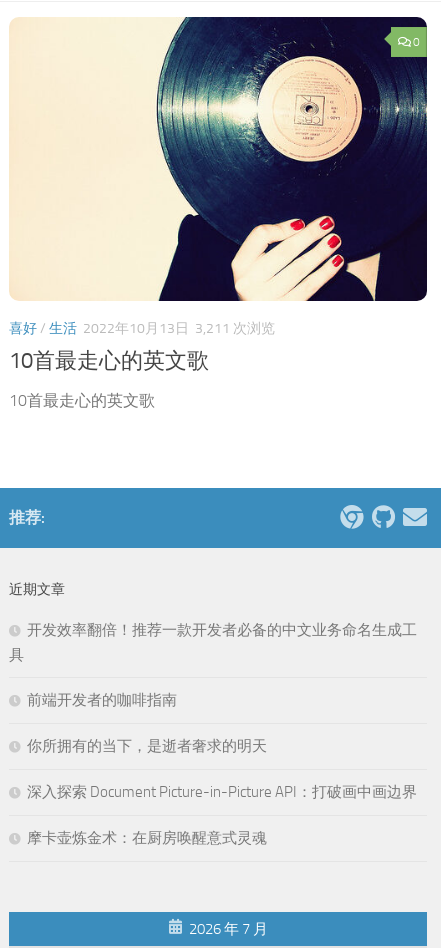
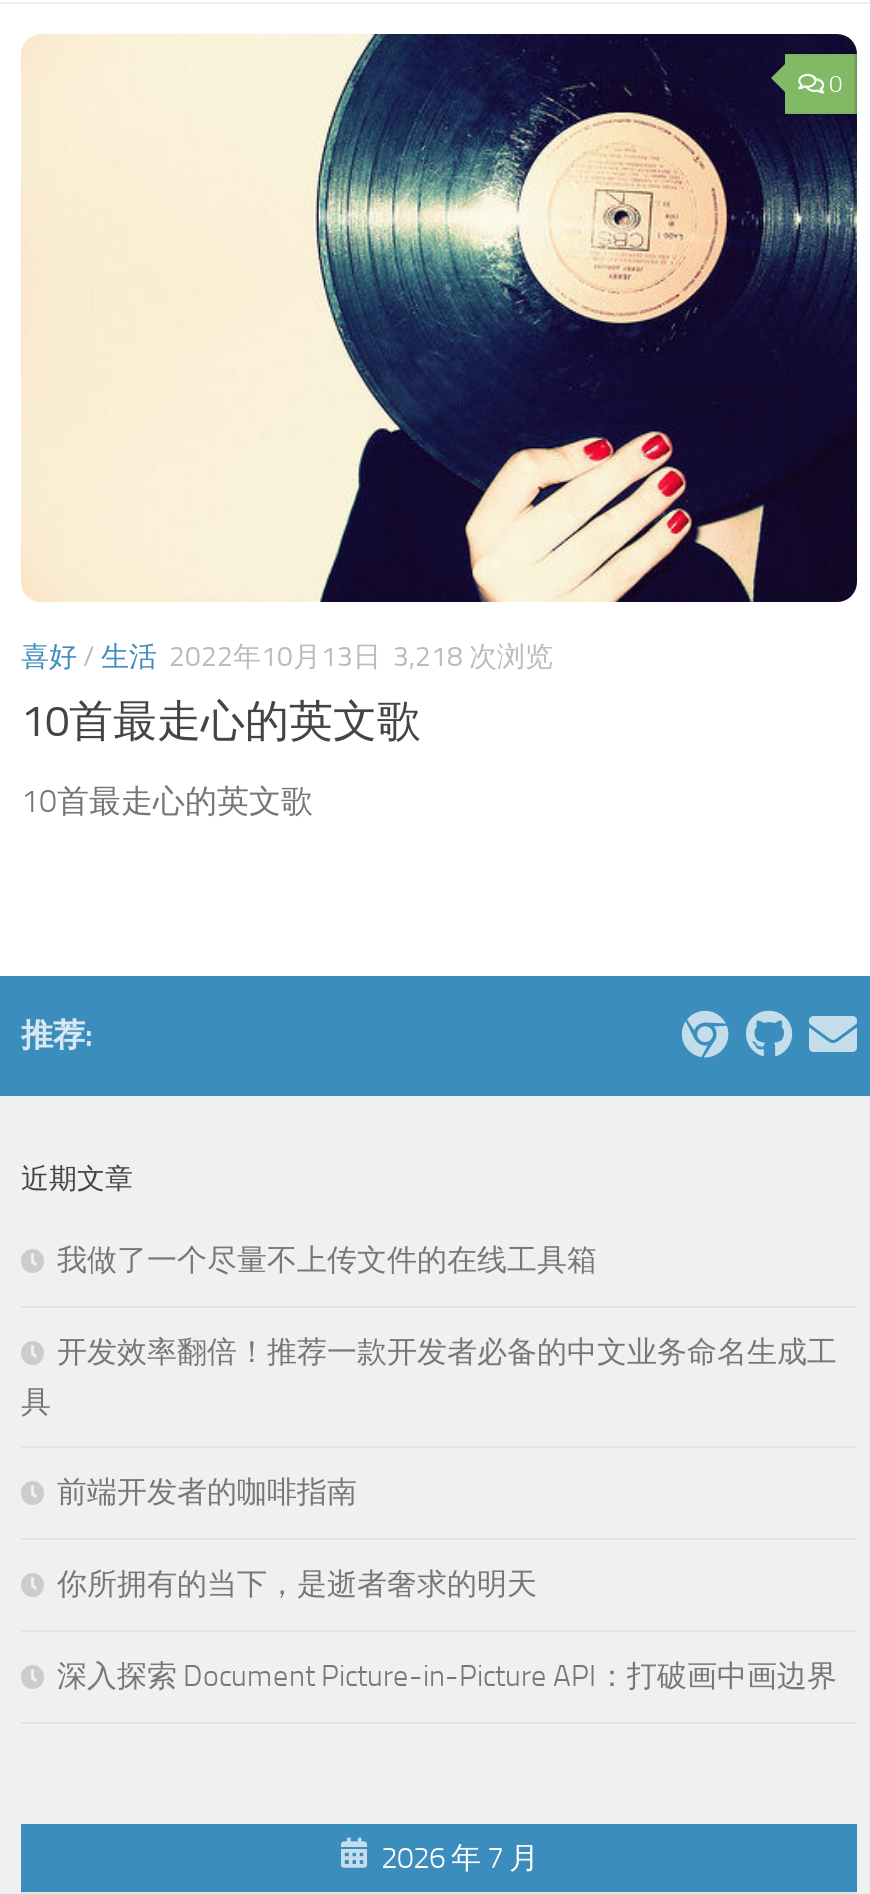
[9,320,275,337] 喜好/生活 2022年10月13日 3,211 次浏览 -> [21,640,553,674] 喜好/生活 2022年10月13日 3,218 次浏览
none -> [57,1242,597,1278] 我做了一个尽量不上传文件的在线工具箱
moved [9,621,417,801] -> [21,1334,837,1694]: 开发效率翻倍！推荐一款开发者必备的中文业务命名生成工 | 具 | 前端开发者的咖啡指南 | 你所拥有的当下，是逝者奢求的明天 | 深入探索 Document Picture-in-Picture API：打破画中画边界
[27,829,267,847] 摩卡壶炼金术：在厨房唤醒意式灵魂 -> none

